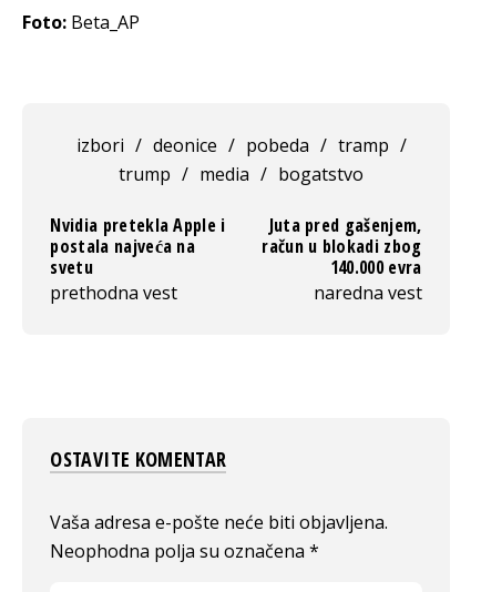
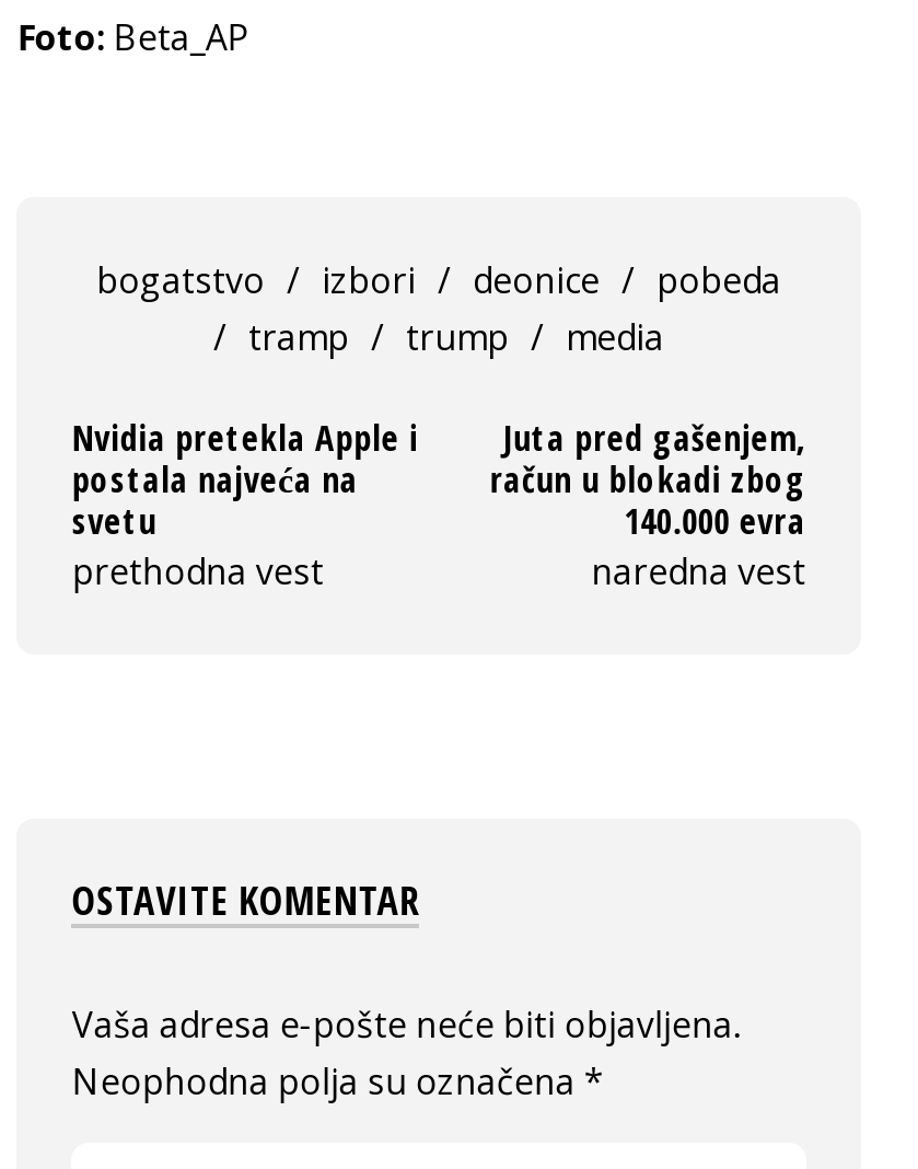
[76,133,407,186] izbori / deonice / pobeda / tramp / | trump / media / bogatstvo -> [96,256,781,361] bogatstvo / izbori / deonice / pobeda | / tramp / trump / media

